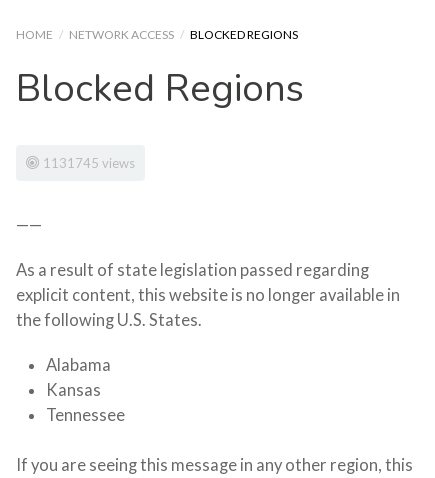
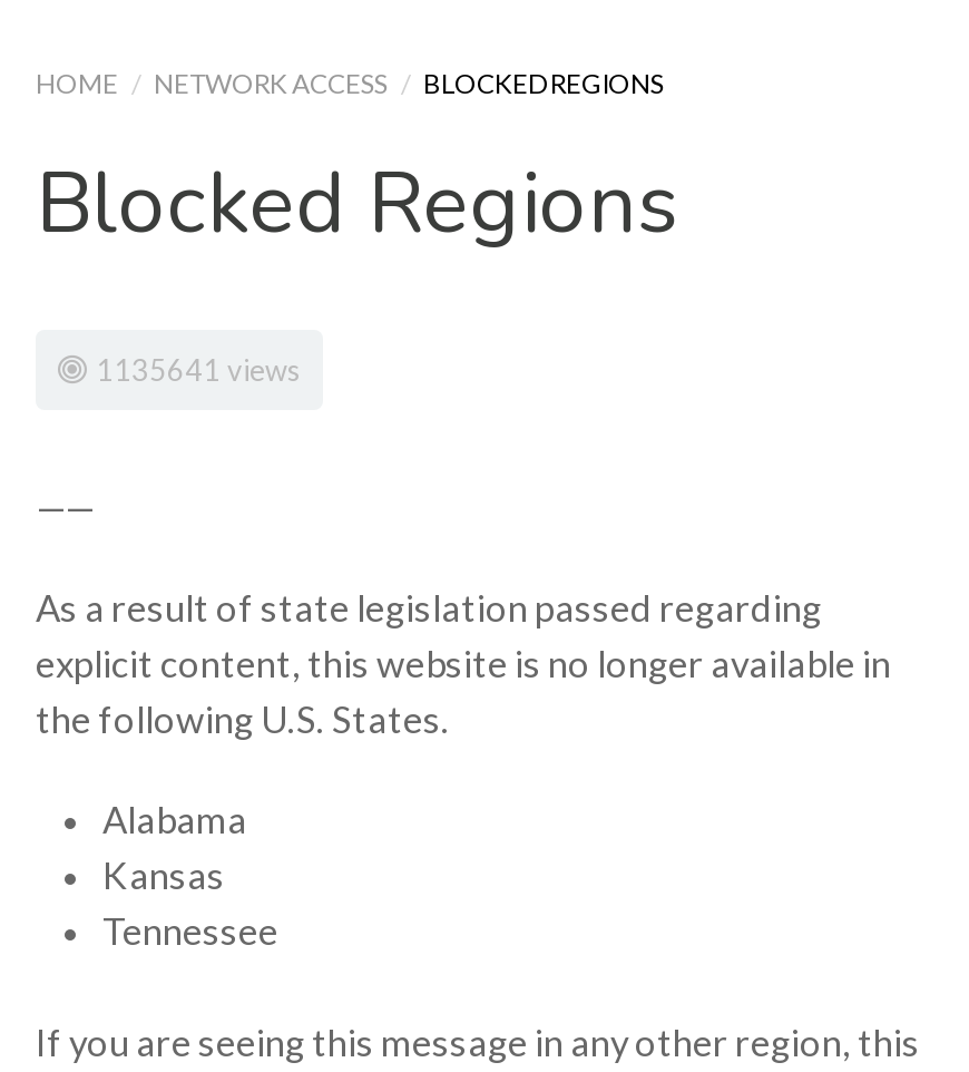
[43,155,135,171] 1131745 views -> [96,352,301,388] 1135641 views

